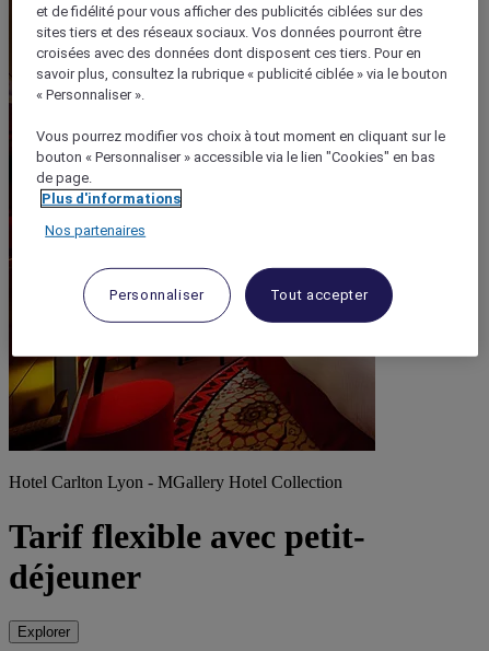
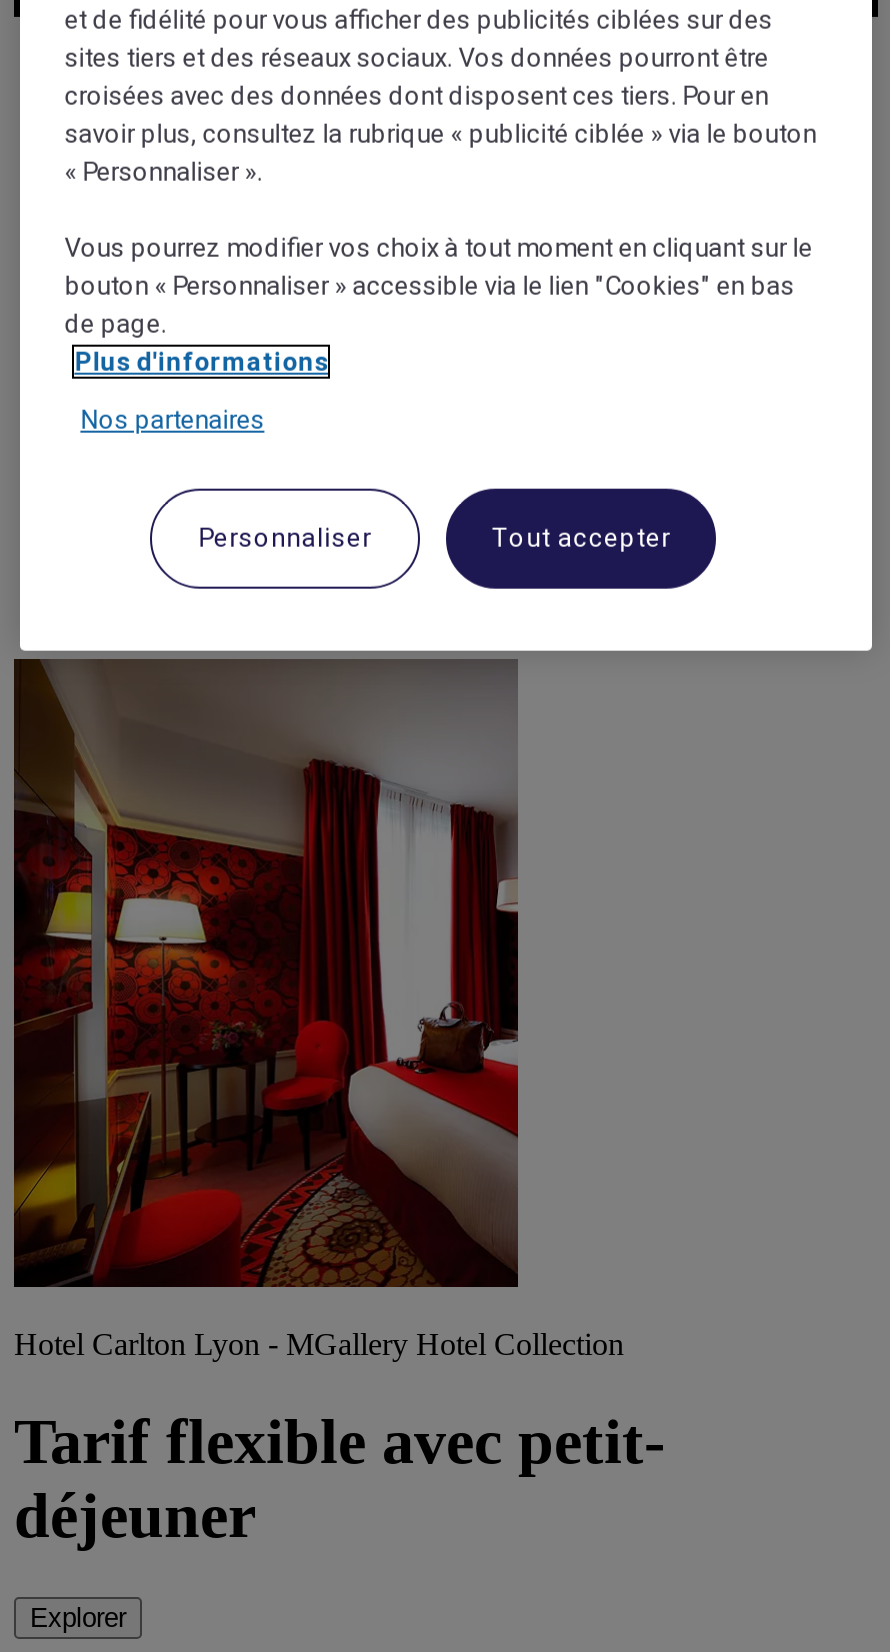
[8,10,376,452] [image] -> [14,632,684,1286] [image]

